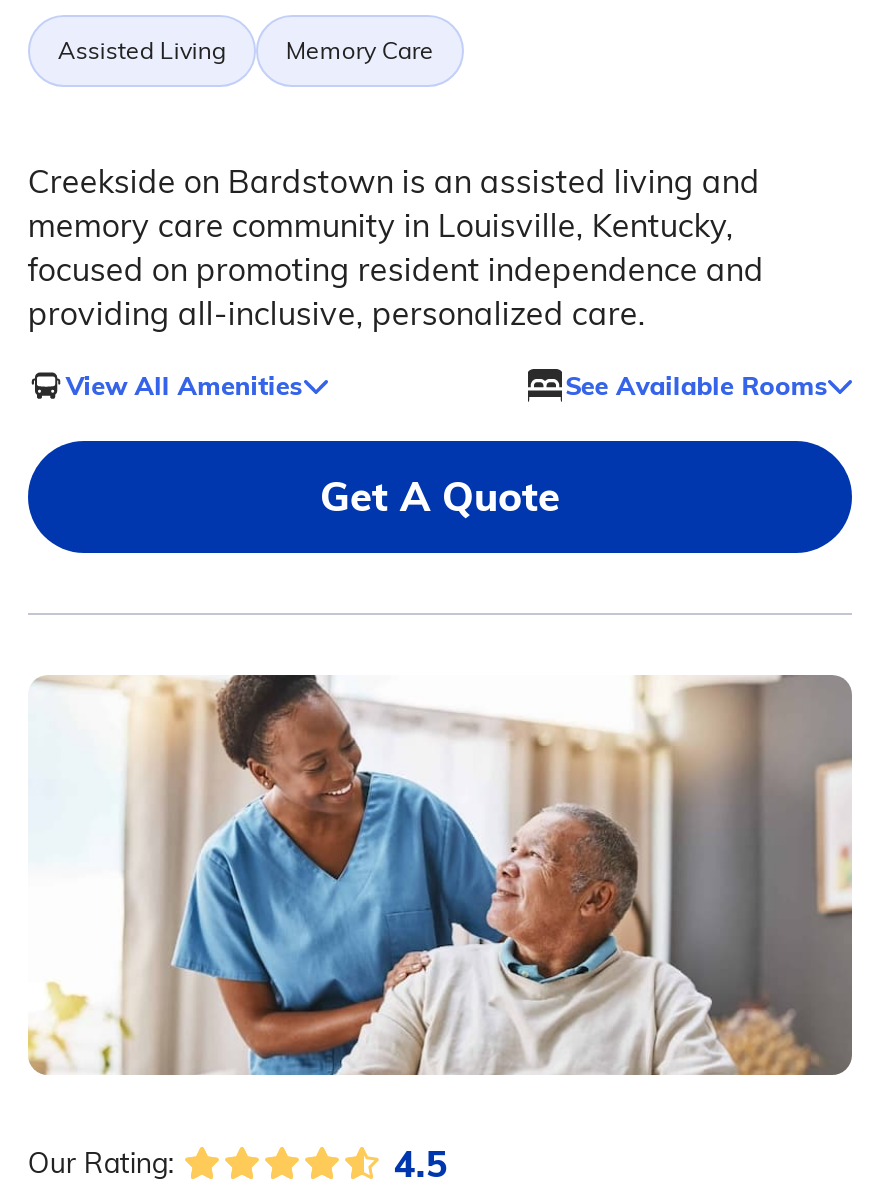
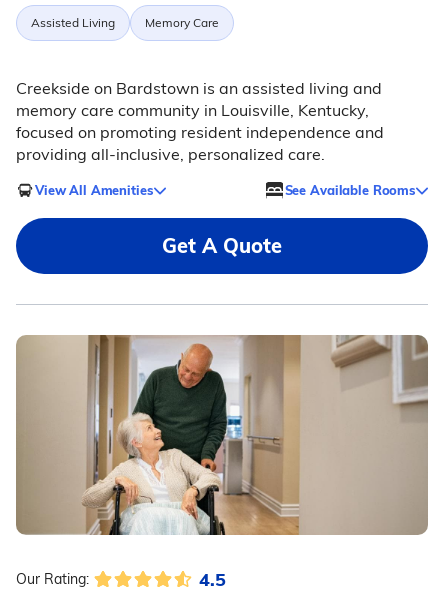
[28,675,852,1075] [image] -> [15,334,429,536] [image]

